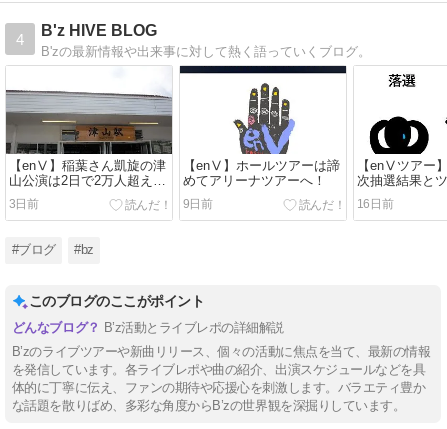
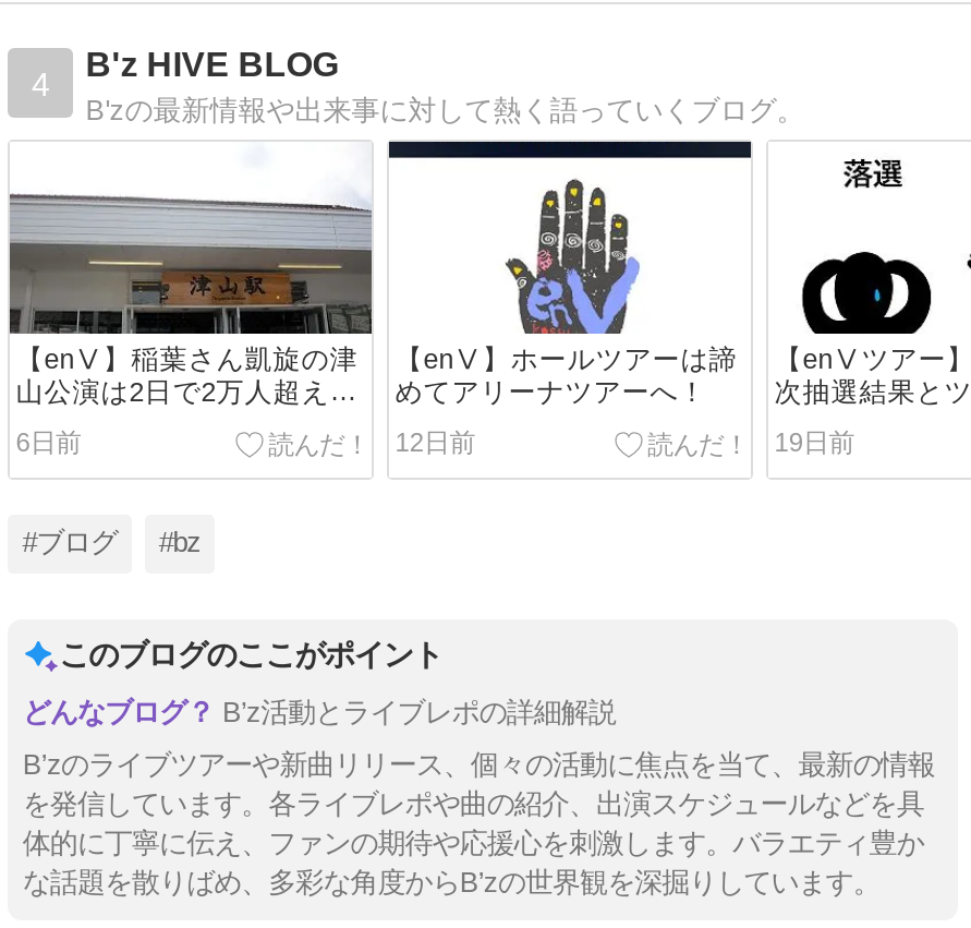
[9,197,39,211] 3日前 -> [16,428,81,458] 6日前
[183,197,213,211] 9日前 -> [395,428,475,458] 12日前
[357,197,393,211] 16日前 -> [774,428,854,458] 19日前

